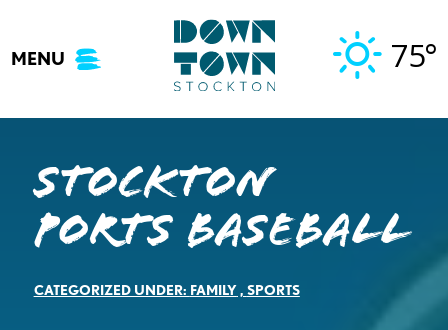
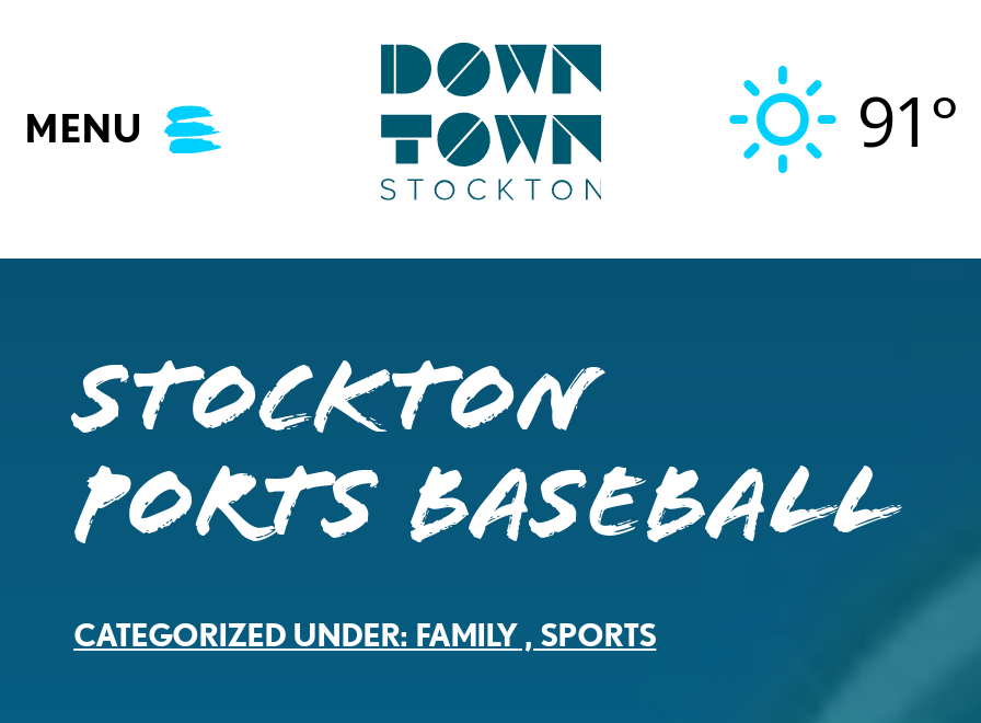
[391,33,437,75] 75° -> [857,73,956,165] 91°

